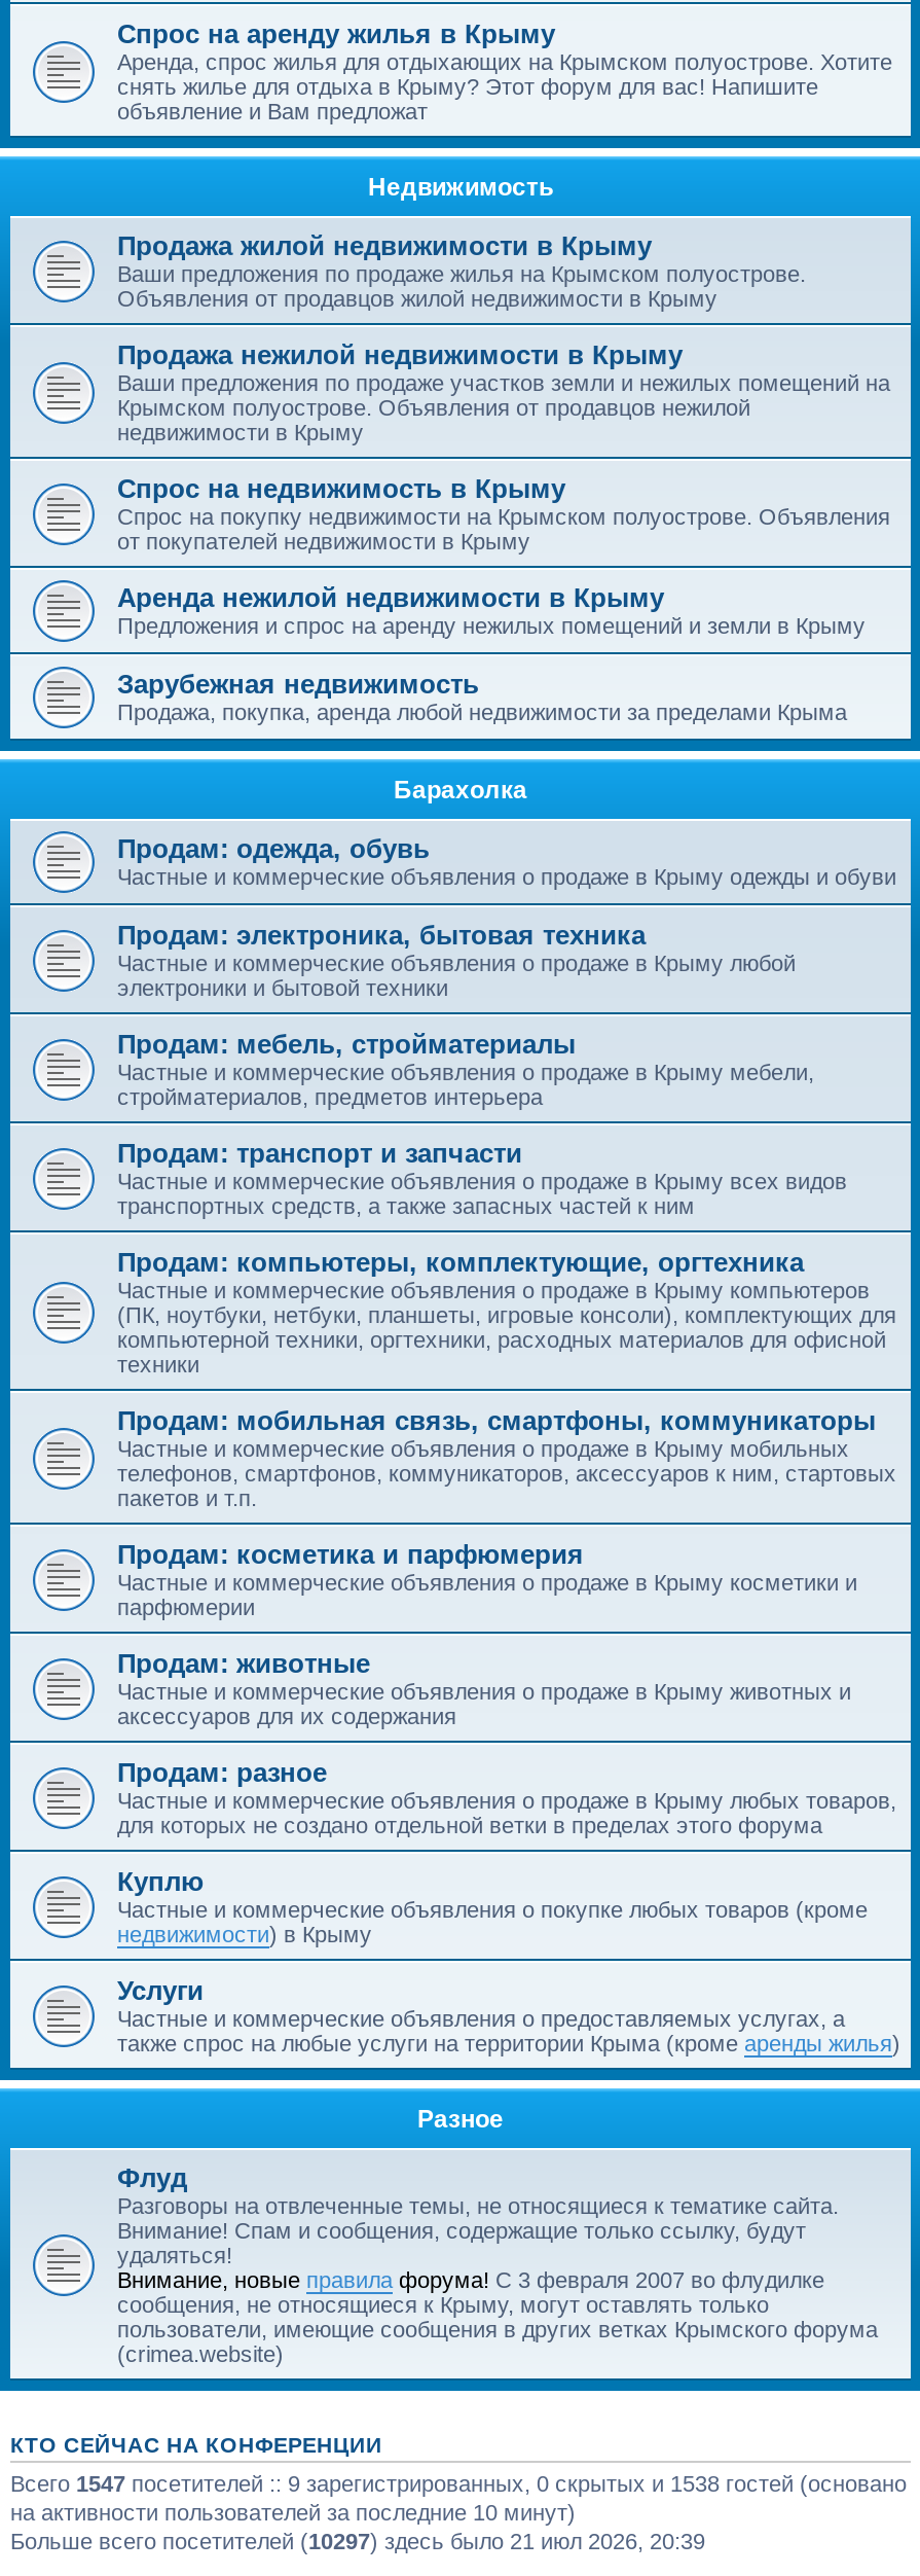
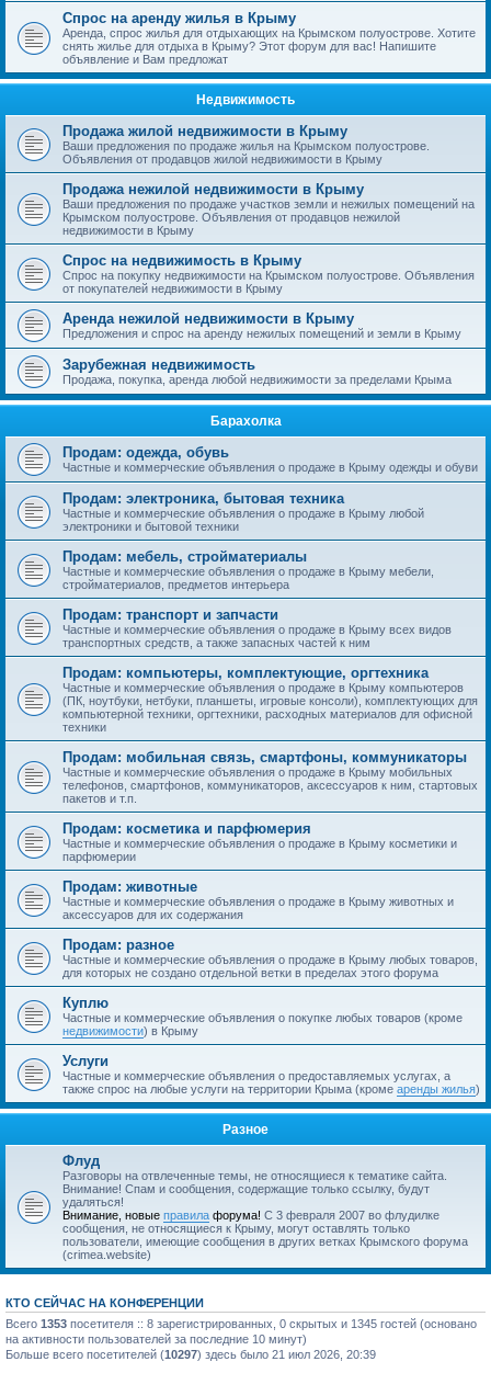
[10,2471,907,2496] Всего 1547 посетителей :: 9 зарегистрированных, 0 скрытых и 1538 гостей (основано -> [5,1317,477,1330] Всего 1353 посетителя :: 8 зарегистрированных, 0 скрытых и 1345 гостей (основано

